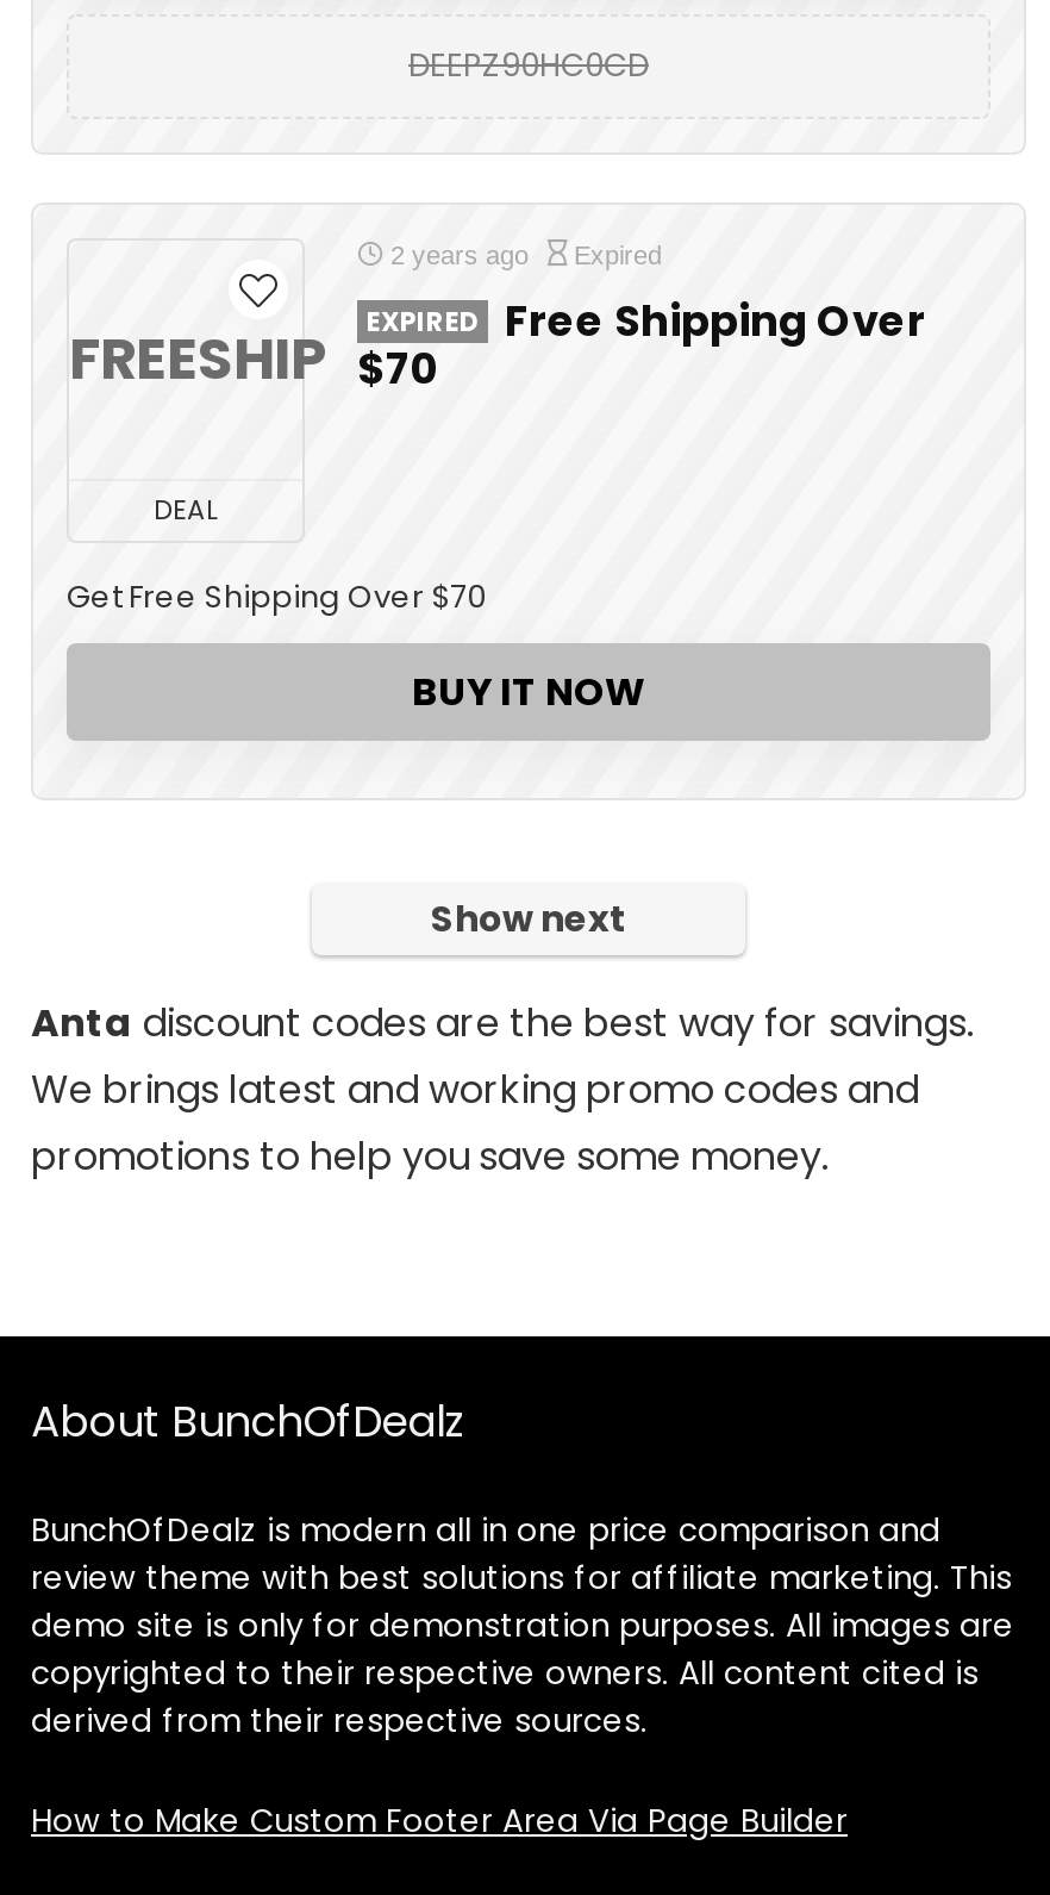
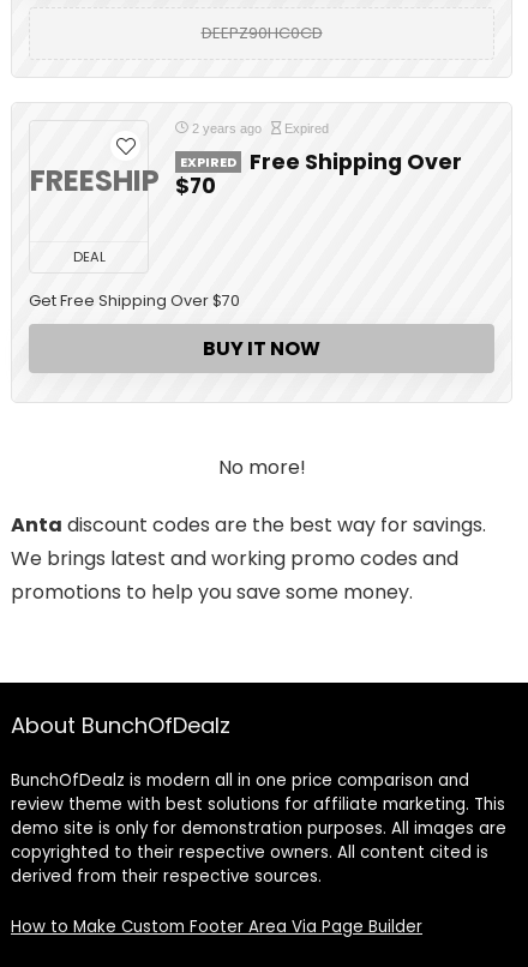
[431,893,626,943] Show next -> [218,454,305,481] No more!

